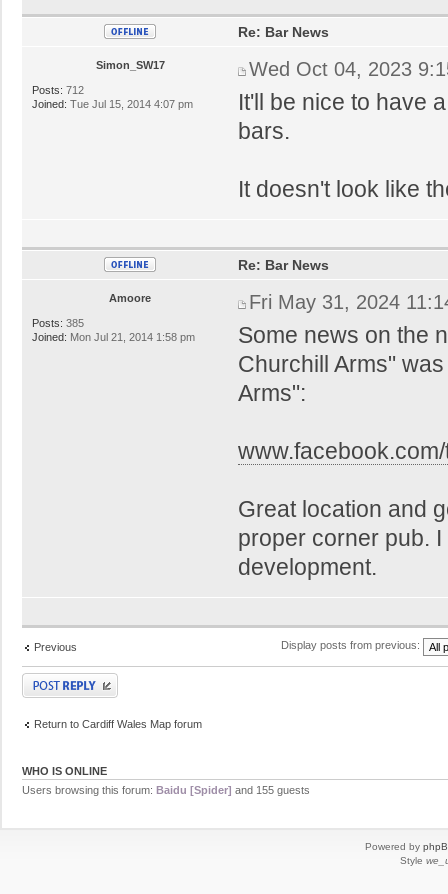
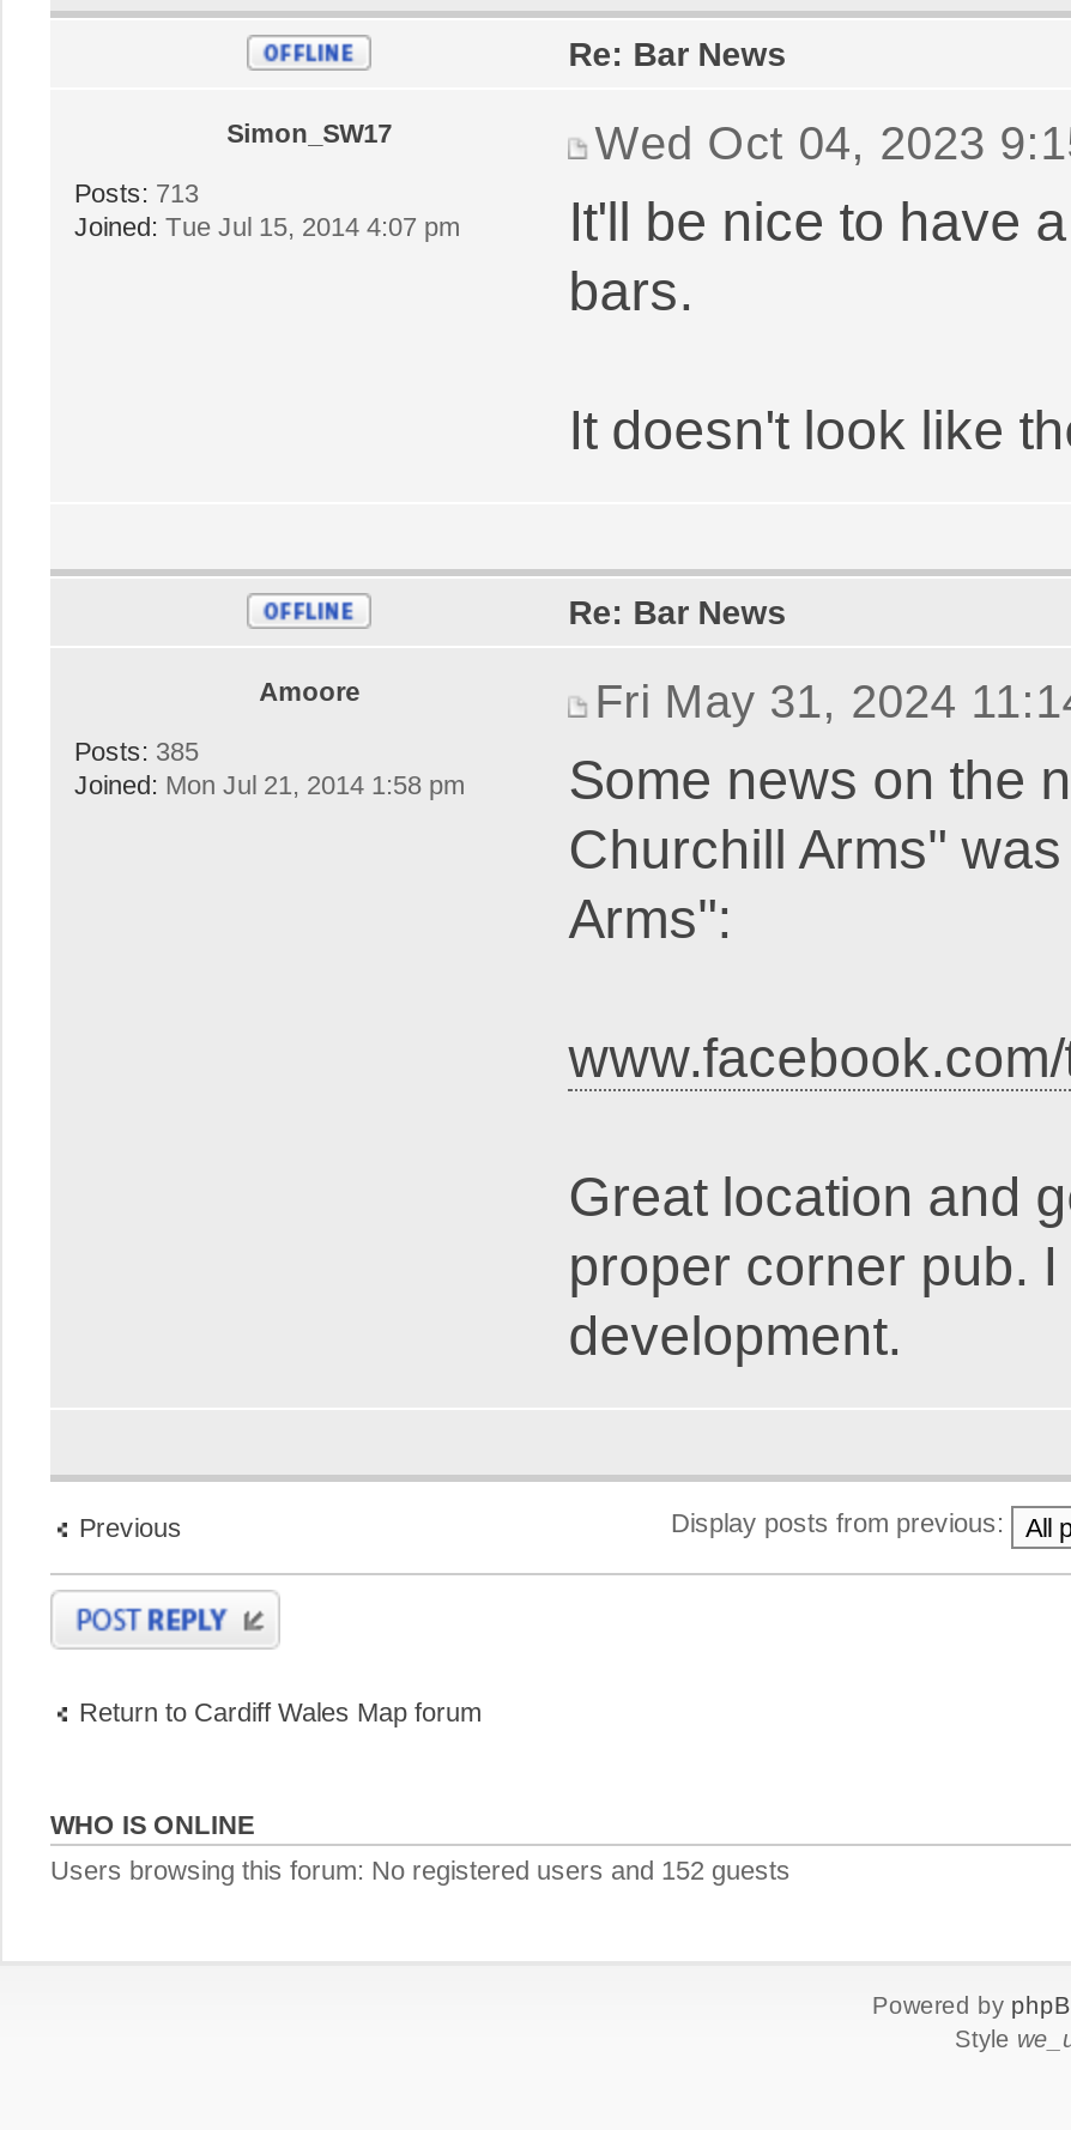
[32,83,84,95] Posts: 712 -> [74,177,199,206] Posts: 713
[22,783,310,795] Users browsing this forum: Baidu [Spider] and 155 guests -> [50,1854,791,1883] Users browsing this forum: No registered users and 152 guests

